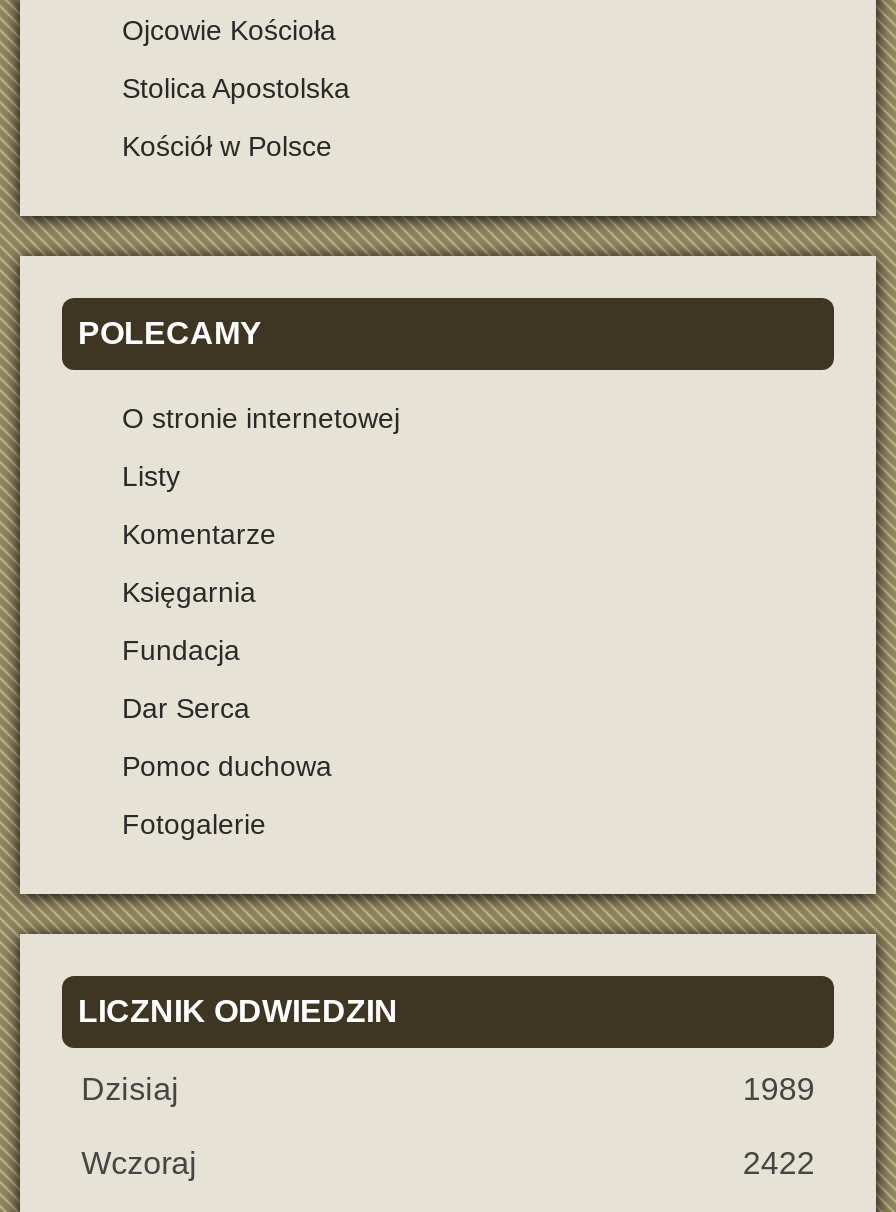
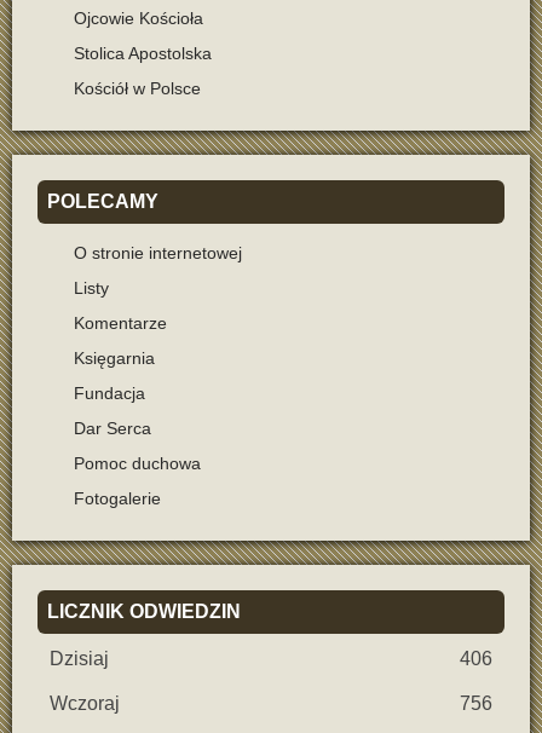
[743,1072,815,1106] 1989 -> [460,648,493,669] 406
[743,1146,815,1180] 2422 -> [460,693,493,714] 756

